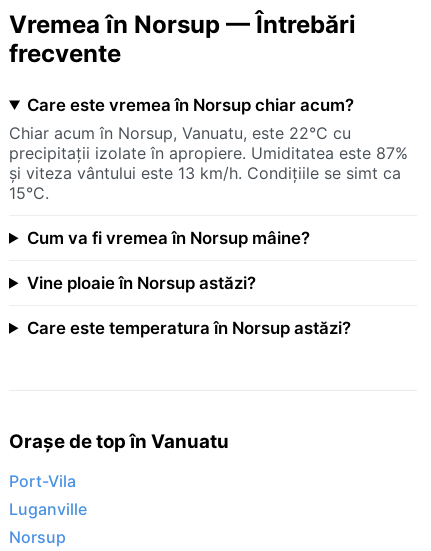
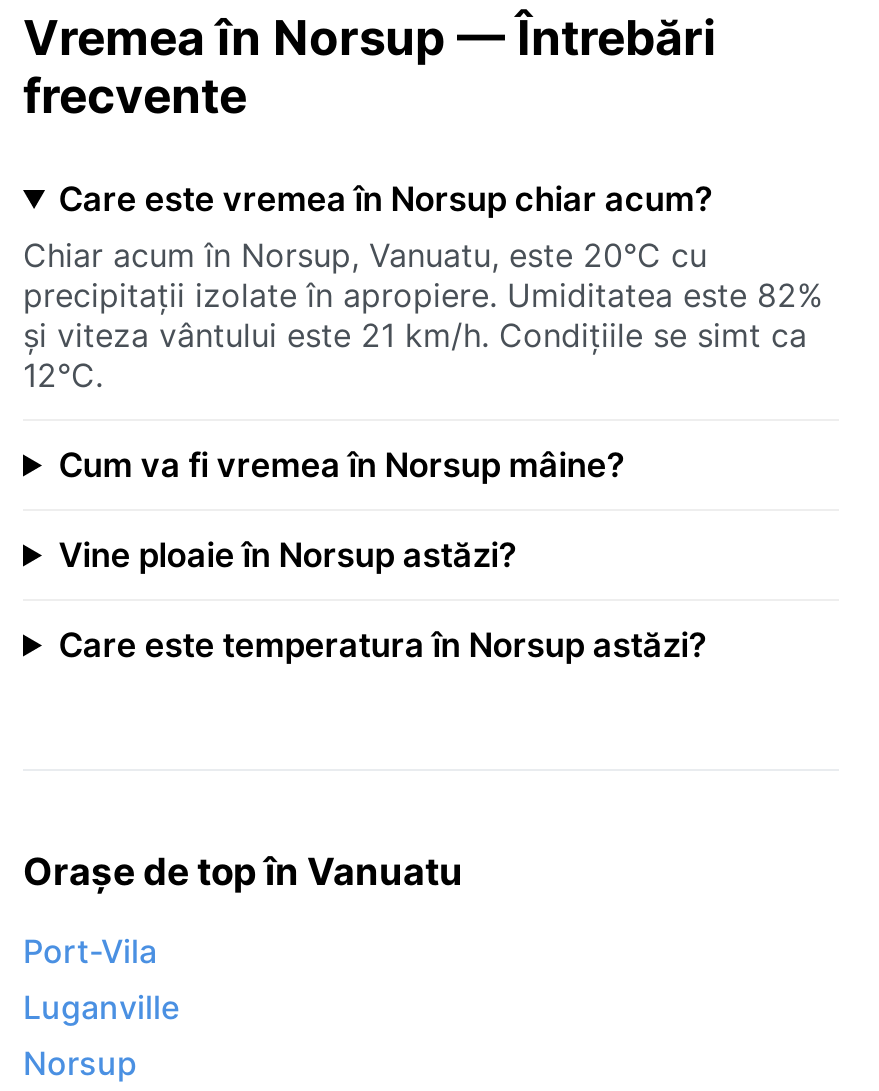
[9,123,408,203] Chiar acum în Norsup, Vanuatu, este 22°C cu | precipitații izolate în apropiere. Umiditatea este 87% | și viteza vântului este 13 km/h. Condițiile se simt ca | 15°C. -> [23,235,823,395] Chiar acum în Norsup, Vanuatu, este 20°C cu | precipitații izolate în apropiere. Umiditatea este 82% | și viteza vântului este 21 km/h. Condițiile se simt ca | 12°C.

